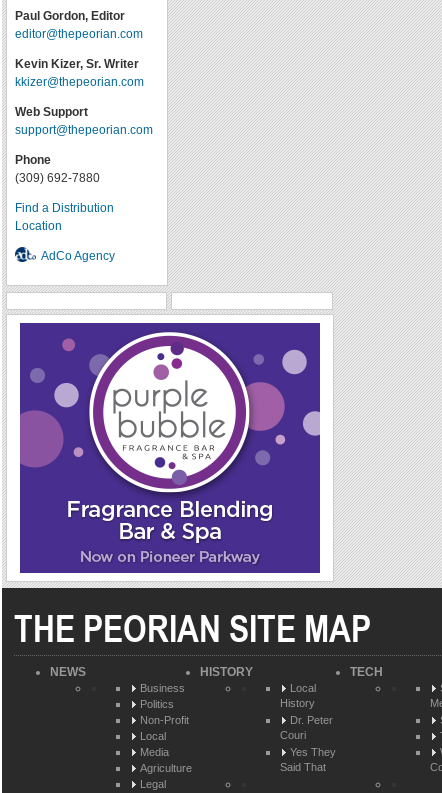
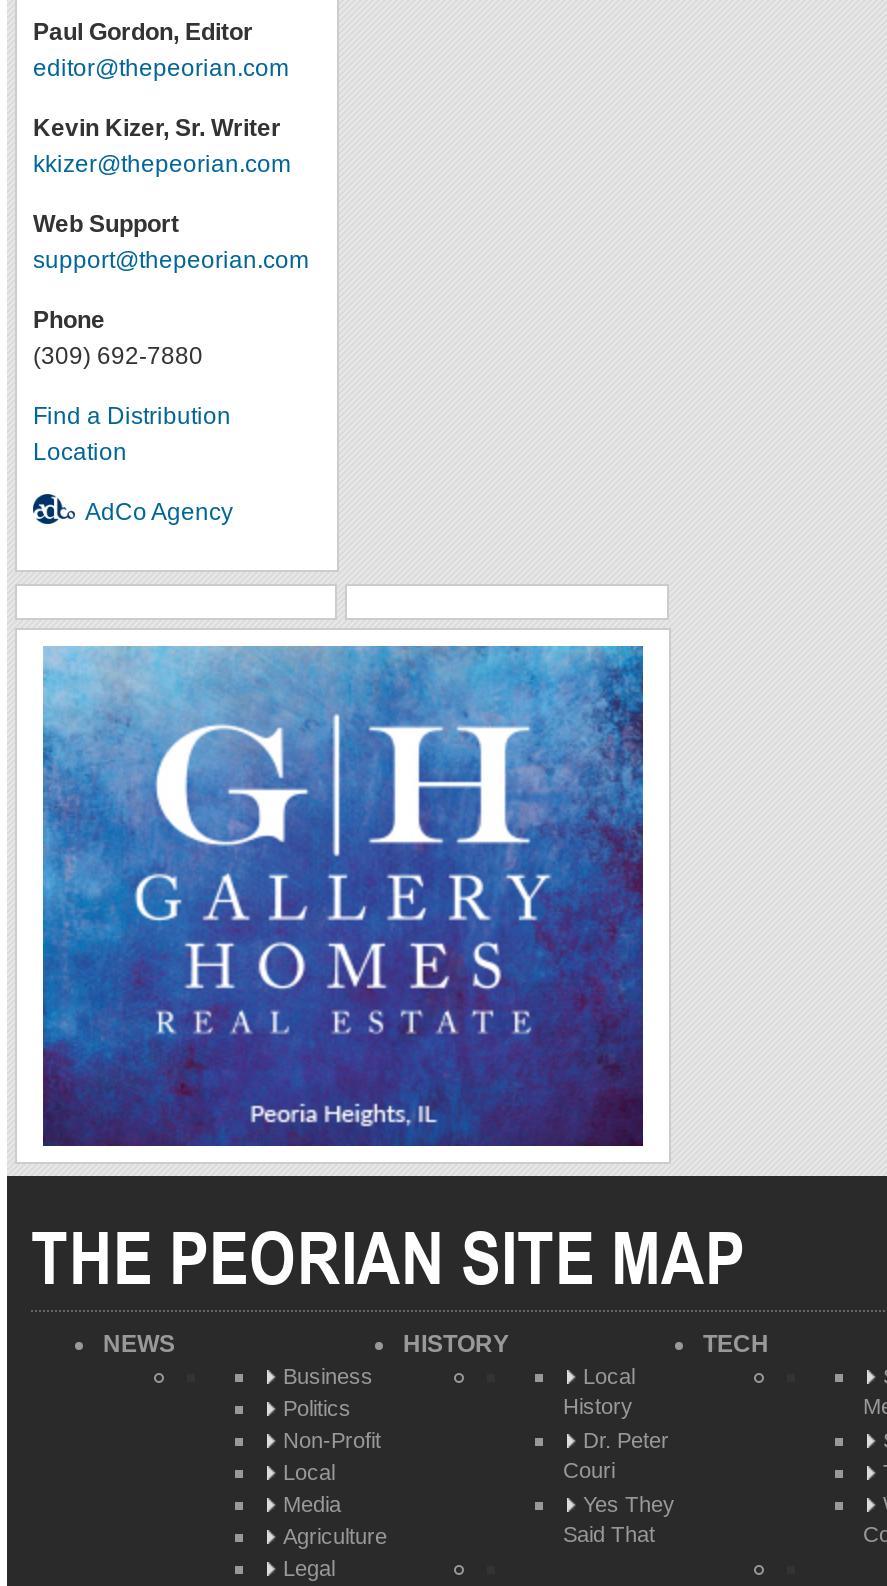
[19,322,321,573] [image] -> [41,644,645,1146] [image]

